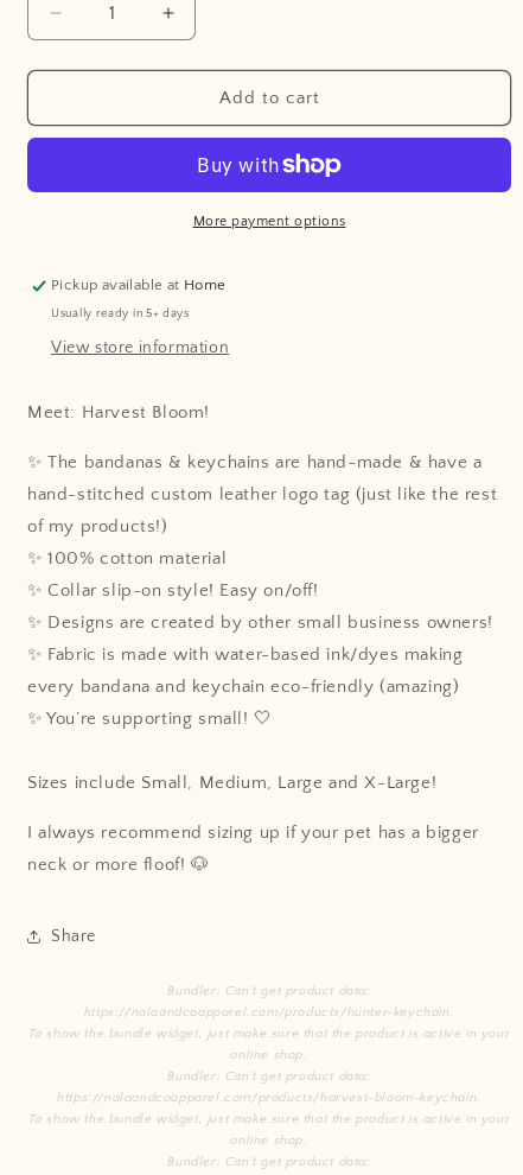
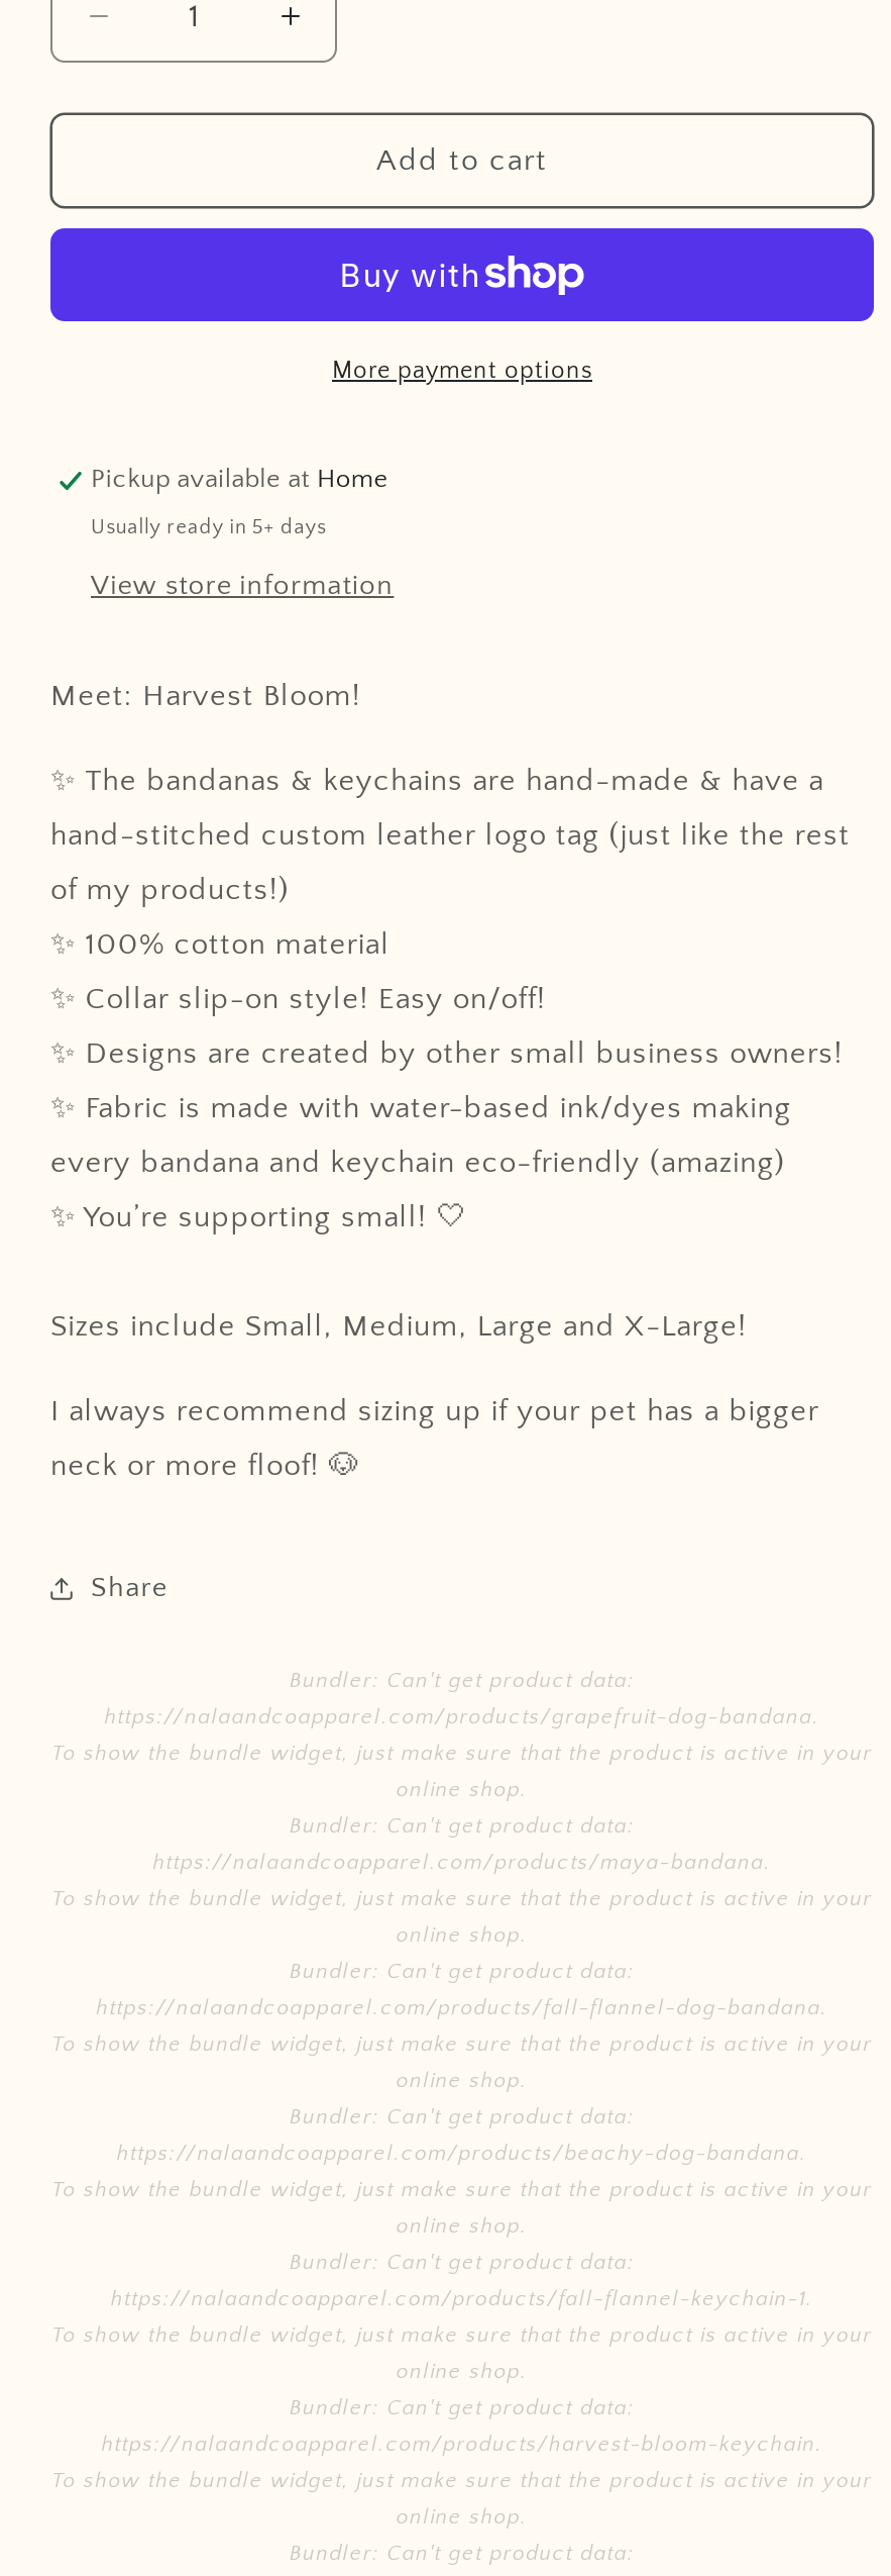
[84,1006,454,1020] https://nalaandcoapparel.com/products/hunter-keychain. -> [52,1706,872,2312] https://nalaandcoapparel.com/products/grapefruit-dog-bandana. | To show the bundle widget, just make sure that the product is active in your | online shop. | Bundler: Can't get product data: | https://nalaandcoapparel.com/products/maya-bandana. | To show the bundle widget, just make sure that the product is active in your | online shop. | Bundler: Can't get product data: | https://nalaandcoapparel.com/products/fall-flannel-dog-bandana. | To show the bundle widget, just make sure that the product is active in your | online shop. | Bundler: Can't get product data: | https://nalaandcoapparel.com/products/beachy-dog-bandana. | To show the bundle widget, just make sure that the product is active in your | online shop. | Bundler: Can't get product data: | https://nalaandcoapparel.com/products/fall-flannel-keychain-1.

